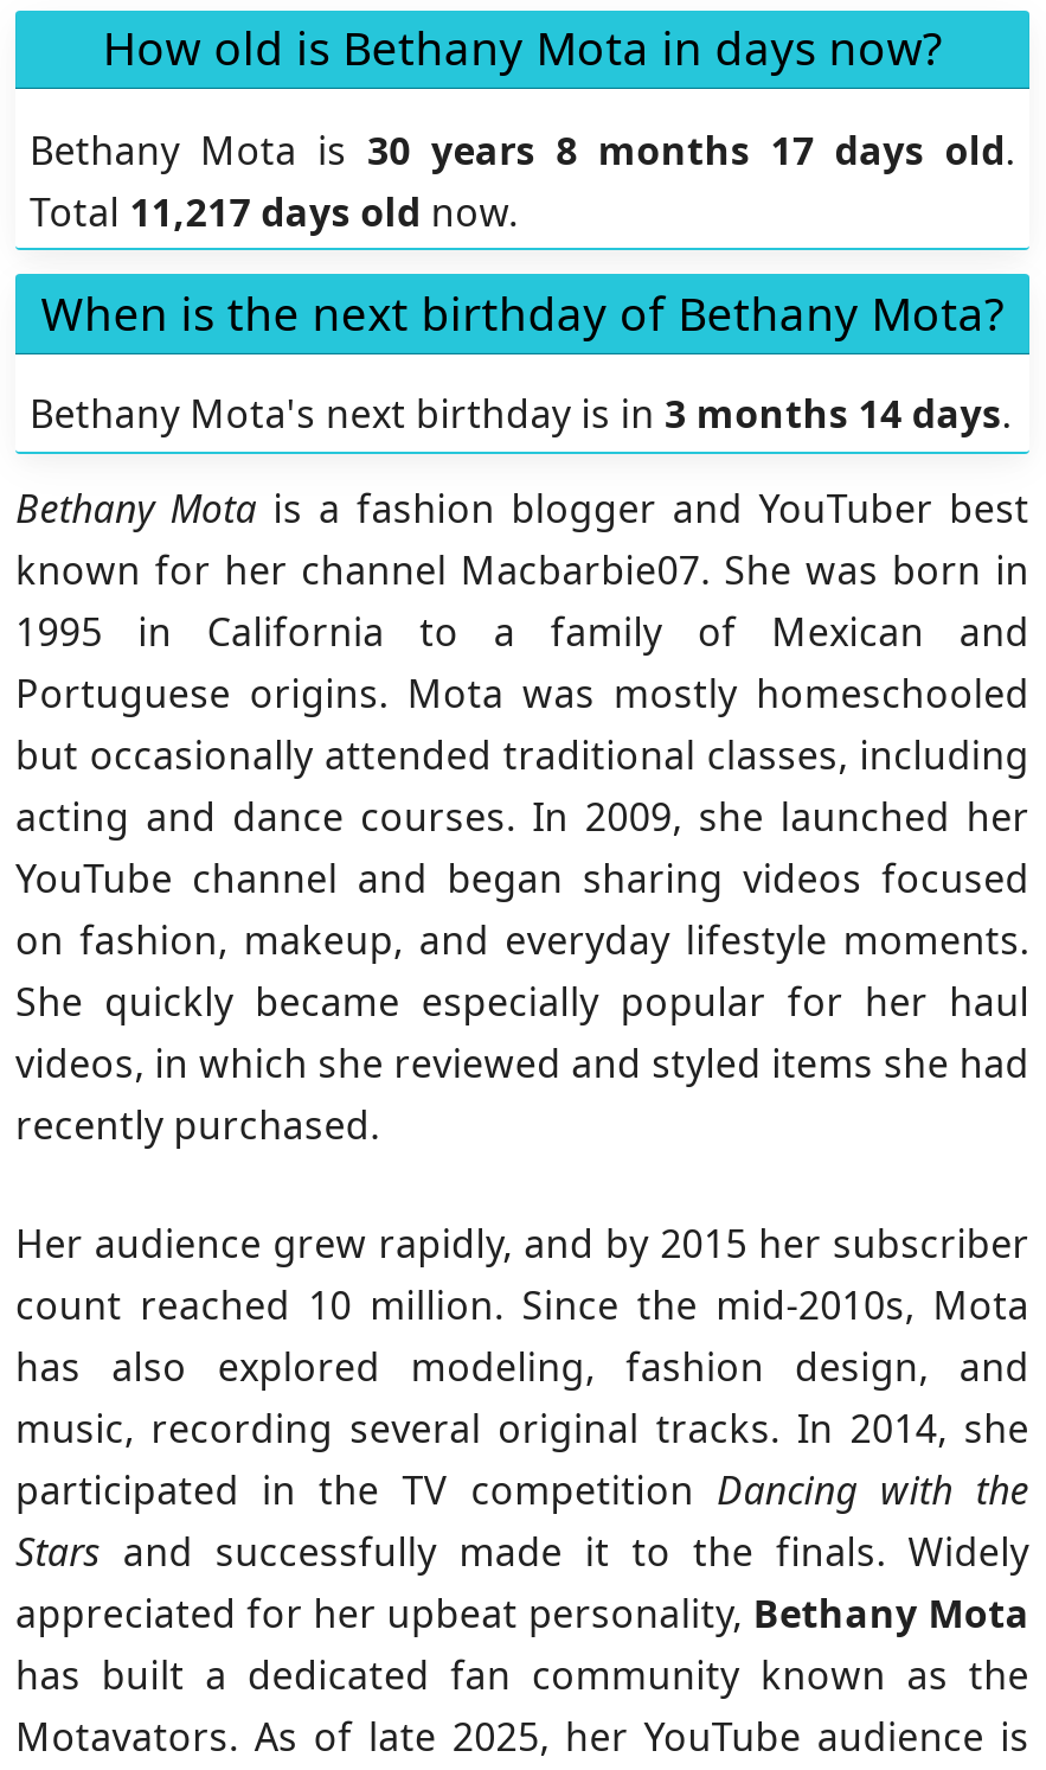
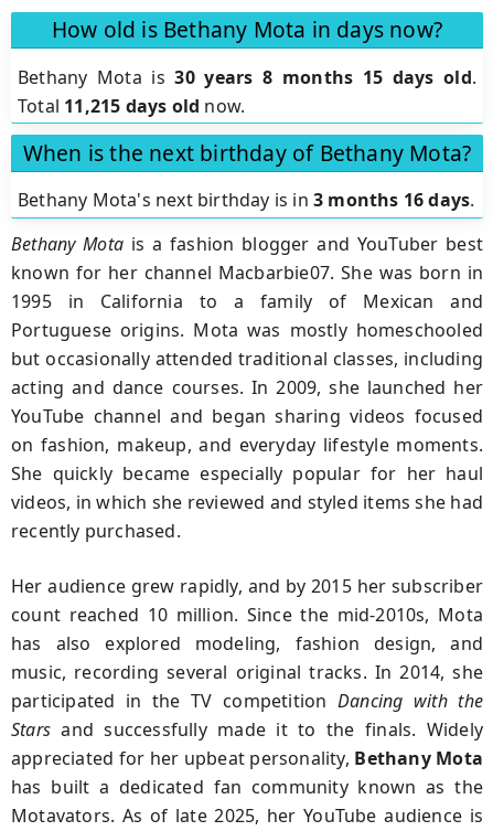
[30,124,1015,176] Bethany Mota is 30 years 8 months 17 days old. -> [18,65,476,89] Bethany Mota is 30 years 8 months 15 days old.
[30,185,518,238] Total 11,217 days old now. -> [18,93,245,118] Total 11,215 days old now.
[30,388,1011,440] Bethany Mota's next birthday is in 3 months 14 days. -> [18,188,475,212] Bethany Mota's next birthday is in 3 months 16 days.

